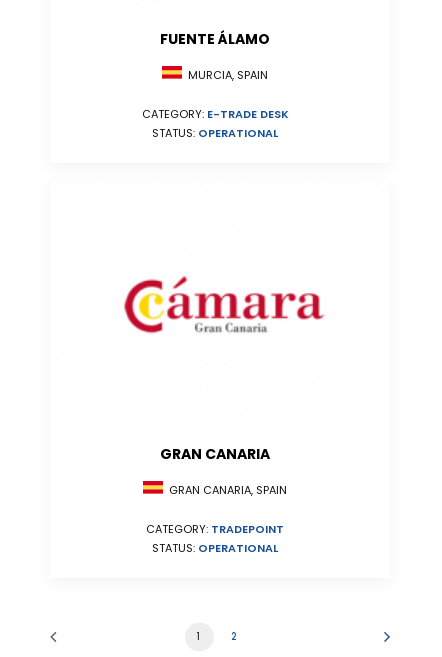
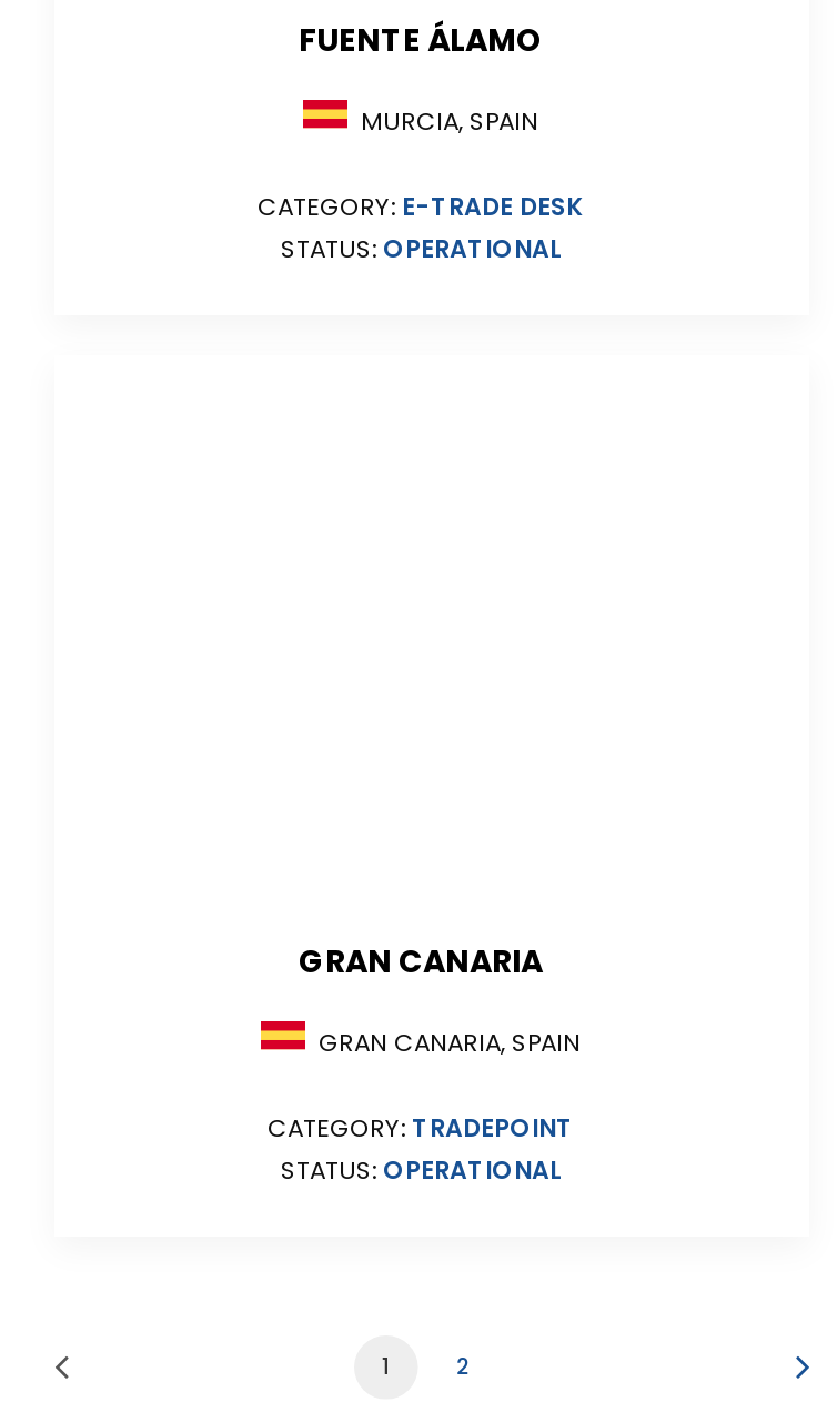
[123,275,325,334] [image] -> none

